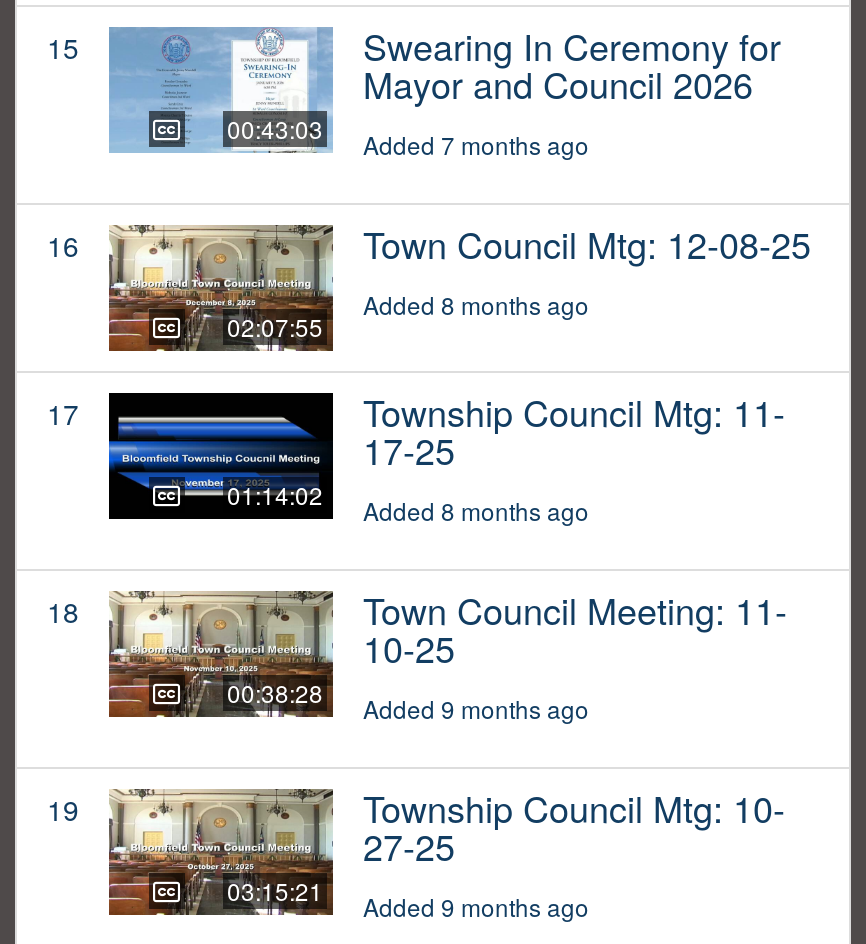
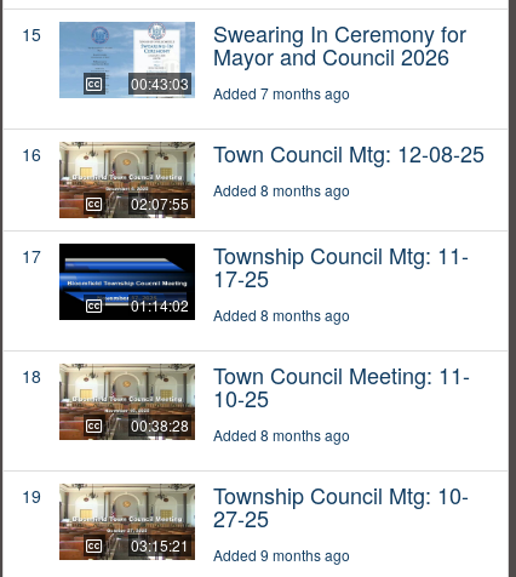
[363,692,589,726] Added 9 months ago -> [213,425,350,445] Added 8 months ago

